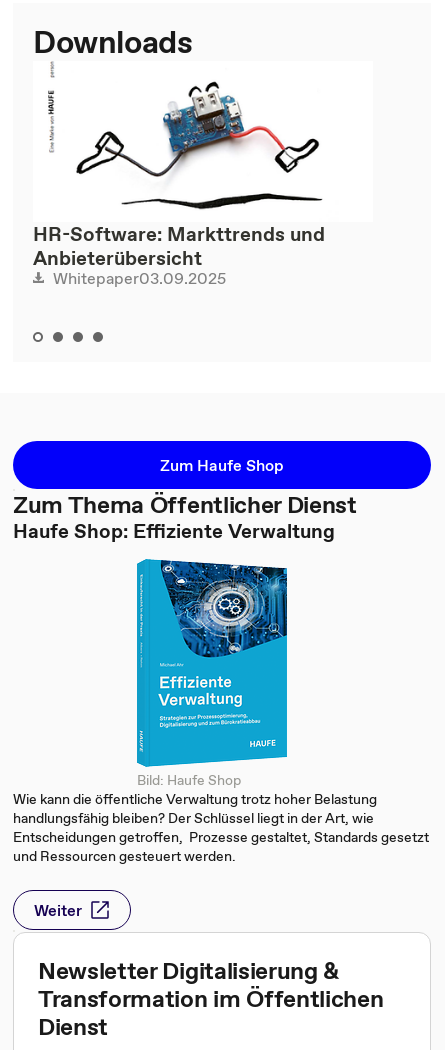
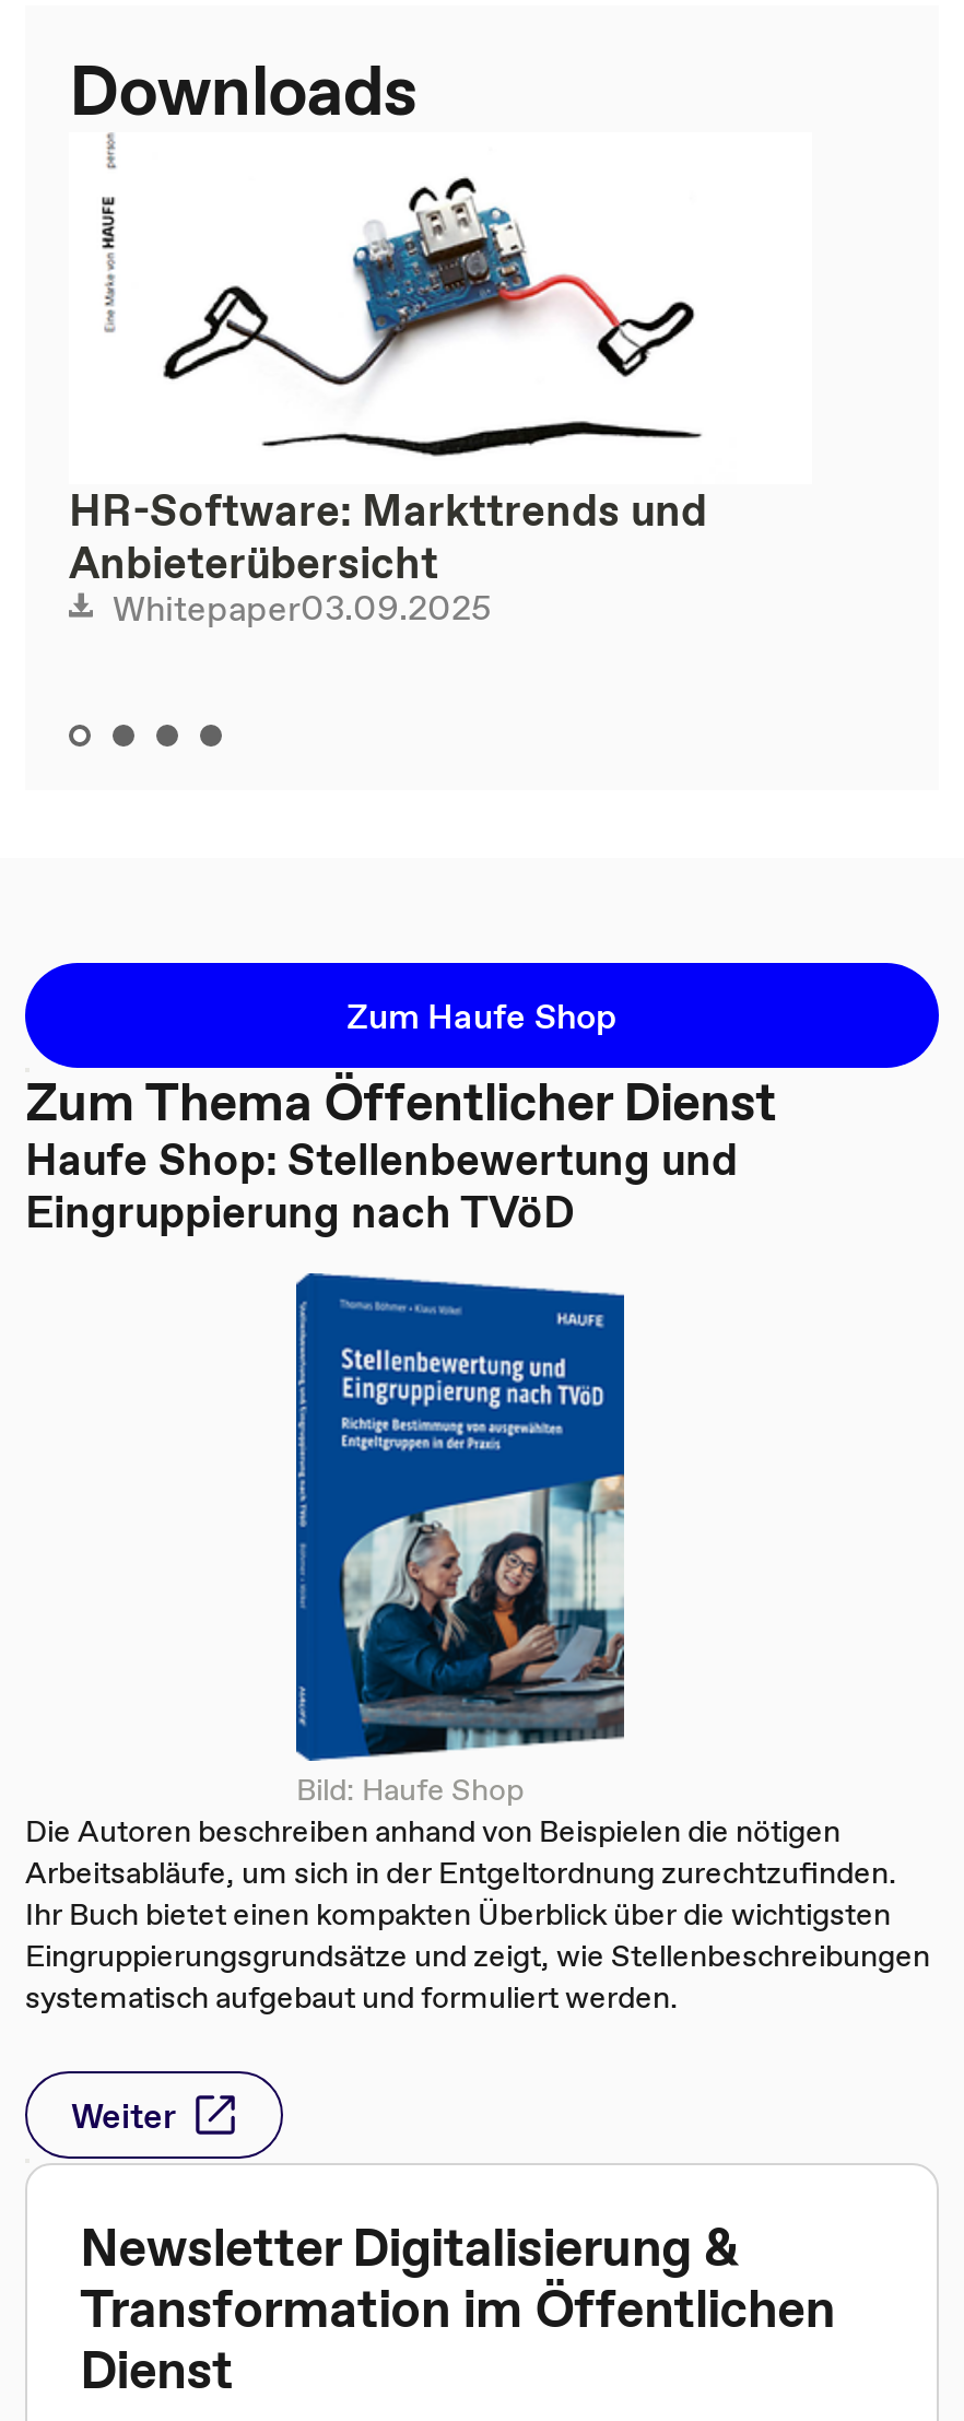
[13,517,335,545] Haufe Shop: Effiziente Verwaltung -> [25,1129,738,1243] Haufe Shop: Stellenbewertung und | Eingruppierung nach TVöD
[137,567,288,767] [image] -> [296,1293,626,1708] [image]
[13,789,429,866] Wie kann die öffentliche Verwaltung trotz hoher Belastung | handlungsfähig bleiben? Der Schlüssel liegt in der Art, wie | Entscheidungen getroffen, Prozesse gestaltet, Standards gesetzt | und Ressourcen gesteuert werden. -> [25,1809,930,2019] Die Autoren beschreiben anhand von Beispielen die nötigen | Arbeitsabläufe, um sich in der Entgeltordnung zurechtzufinden. | Ihr Buch bietet einen kompakten Überblick über die wichtigsten | Eingruppierungsgrundsätze und zeigt, wie Stellenbeschreibungen | systematisch aufgebaut und formuliert werden.

